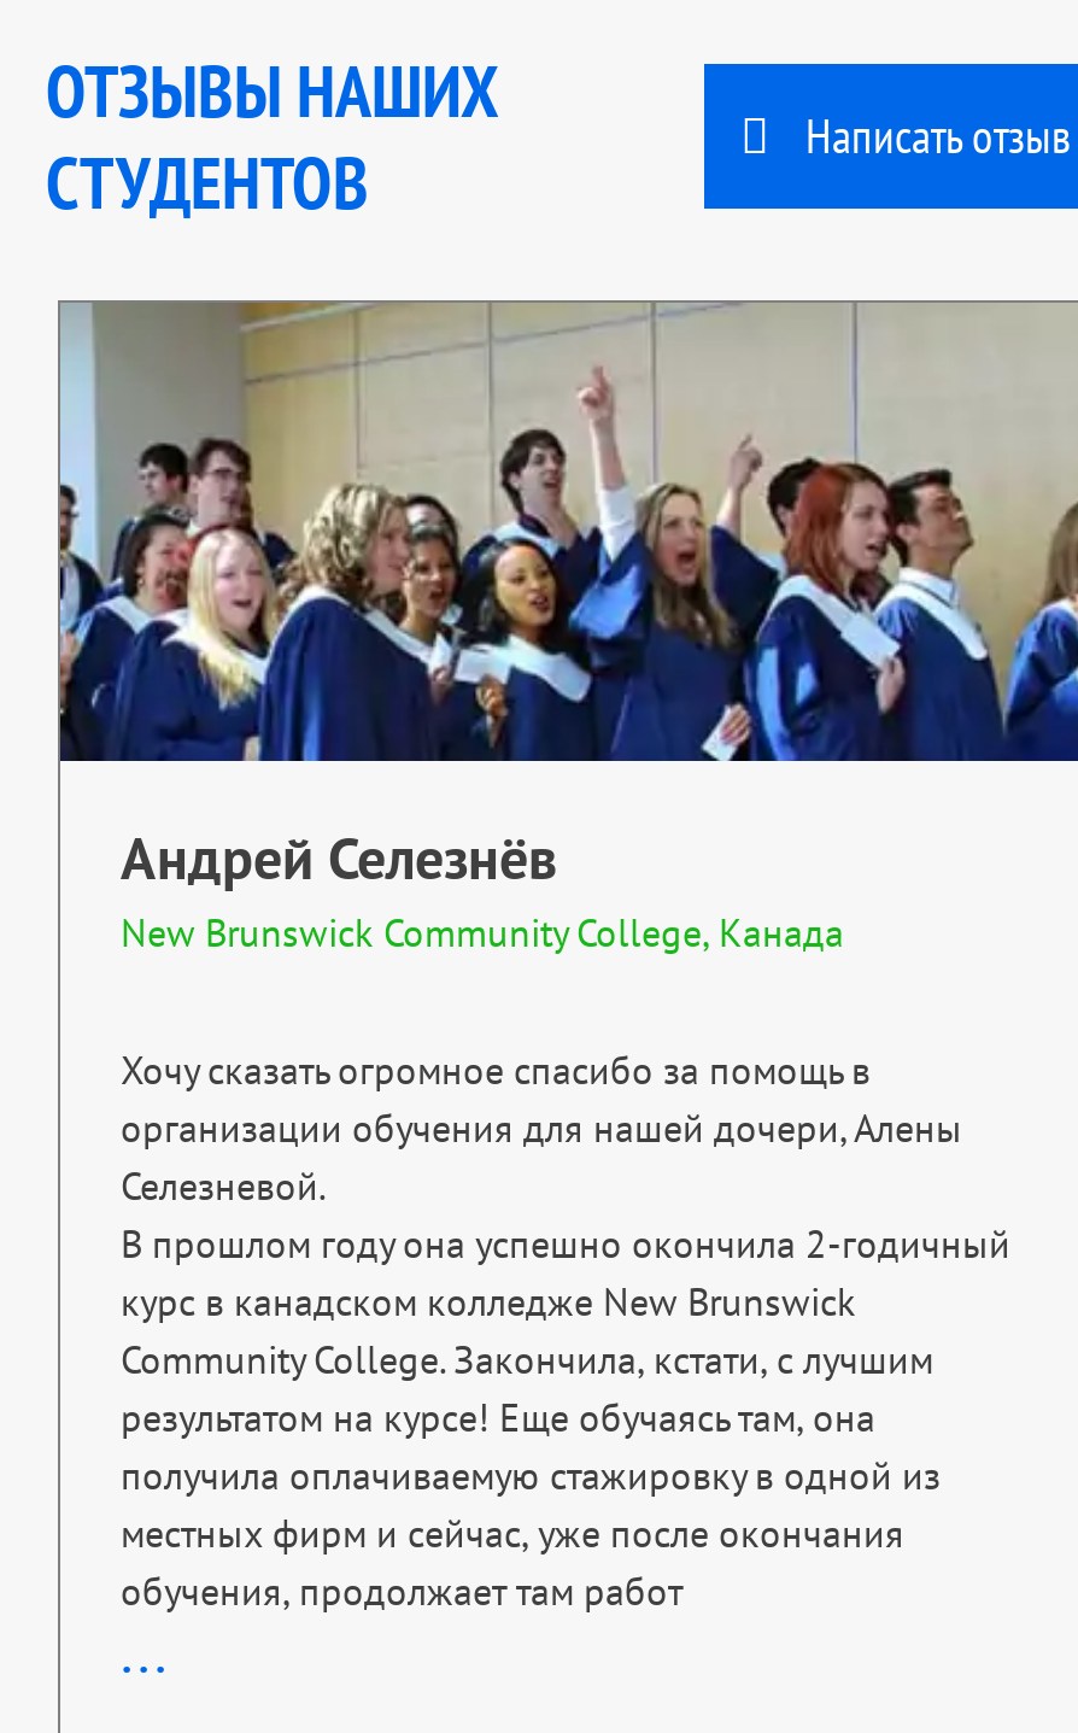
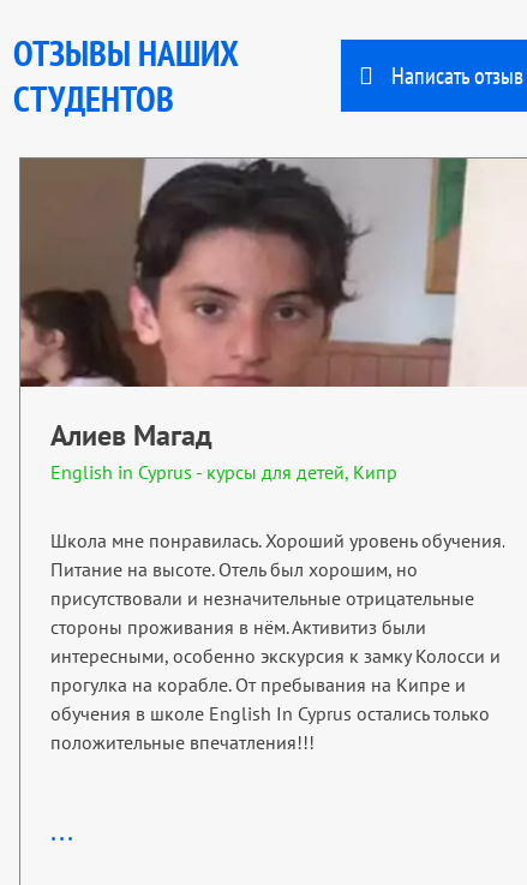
[58,300,1071,957] [image] | Андрей Селезнёв | New Brunswick Community College, Канада -> [19,157,523,484] [image] | Алиев Магад | English in Cyprus - курсы для детей, Кипр
[121,1046,1010,1615] Хочу сказать огромное спасибо за помощь в | организации обучения для нашей дочери, Алены | Селезневой. | В прошлом году она успешно окончила 2-годичный | курс в канадском колледже New Brunswick | Community College. Закончила, кстати, с лучшим | результатом на курсе! Еще обучаясь там, она | получила оплачиваемую стажировку в одной из | местных фирм и сейчас, уже после окончания | обучения, продолжает там работ -> [50,529,504,754] Школа мне понравилась. Хороший уровень обучения. | Питание на высоте. Отель был хорошим, но | присутствовали и незначительные отрицательные | стороны проживания в нём. Активитиз были | интересными, особенно экскурсия к замку Колосси и | прогулка на корабле. От пребывания на Кипре и | обучения в школе English In Cyprus остались только | положительные впечатления!!!

